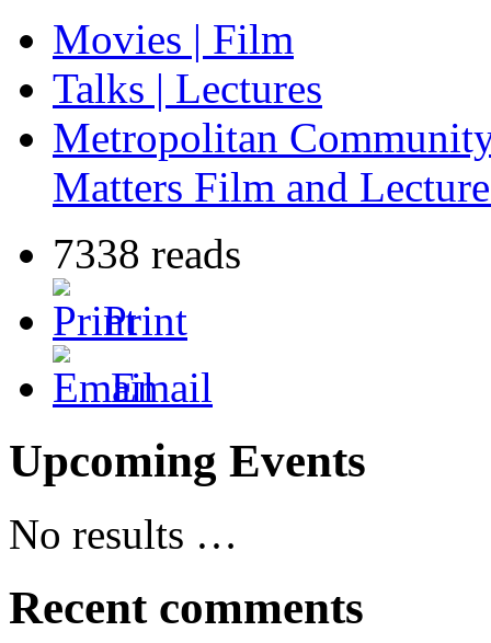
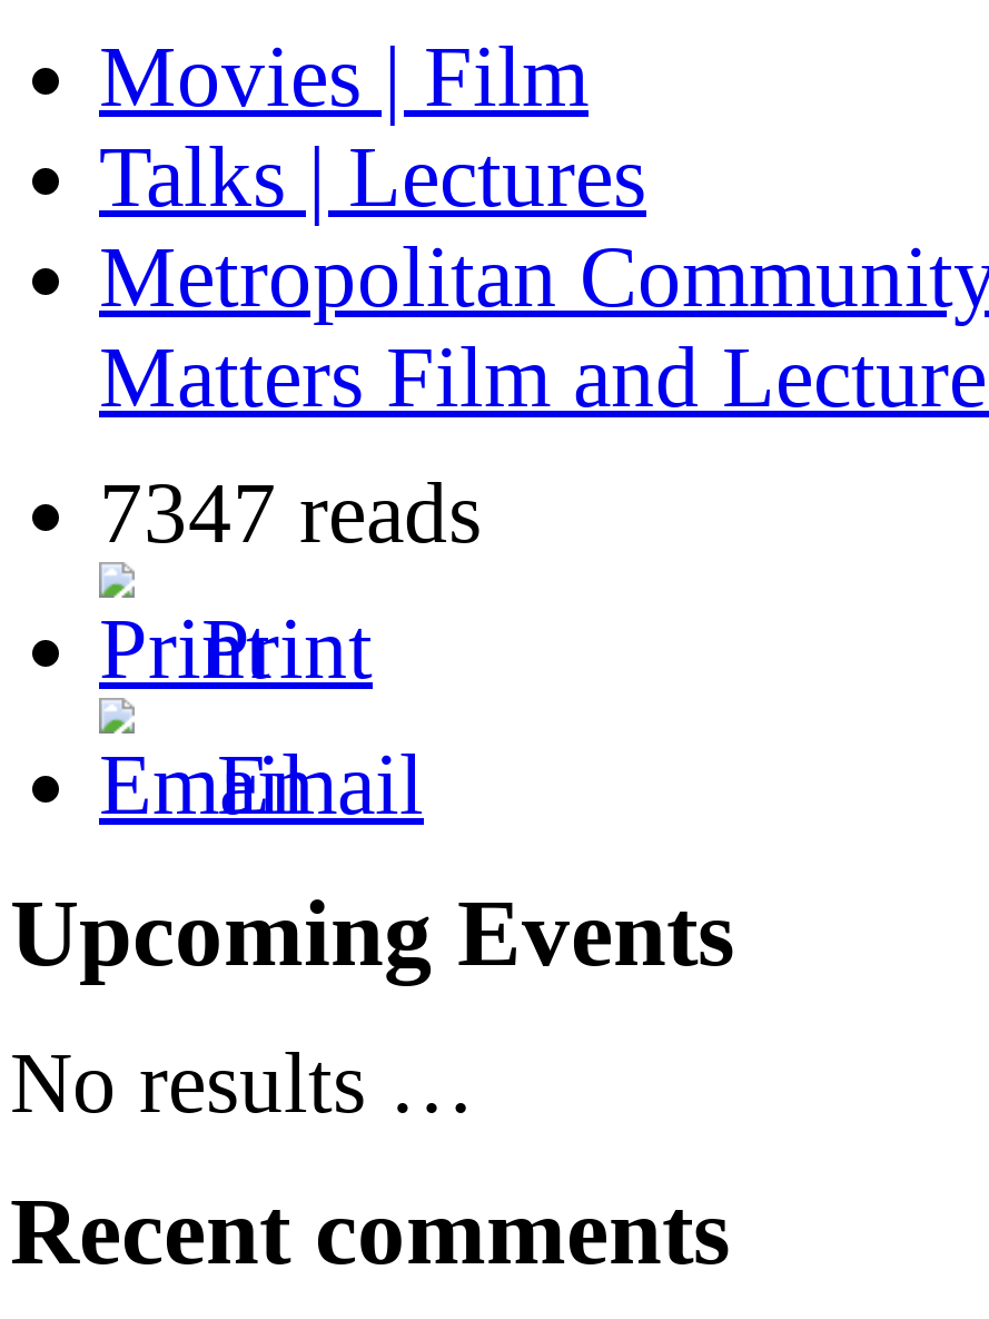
[53,230,241,277] 7338 reads -> [99,464,482,560] 7347 reads

